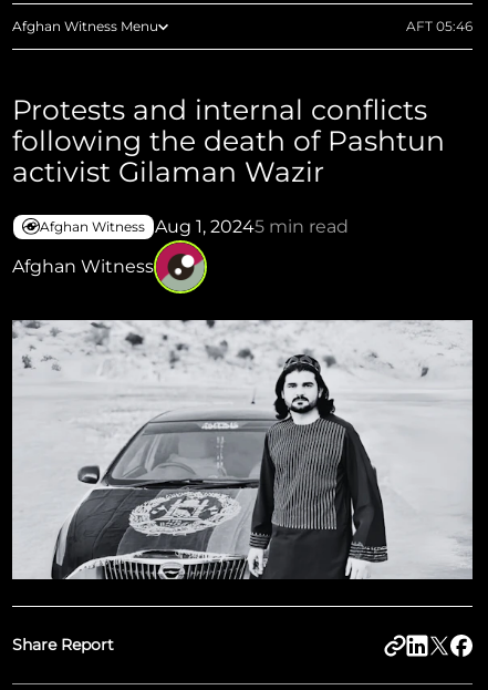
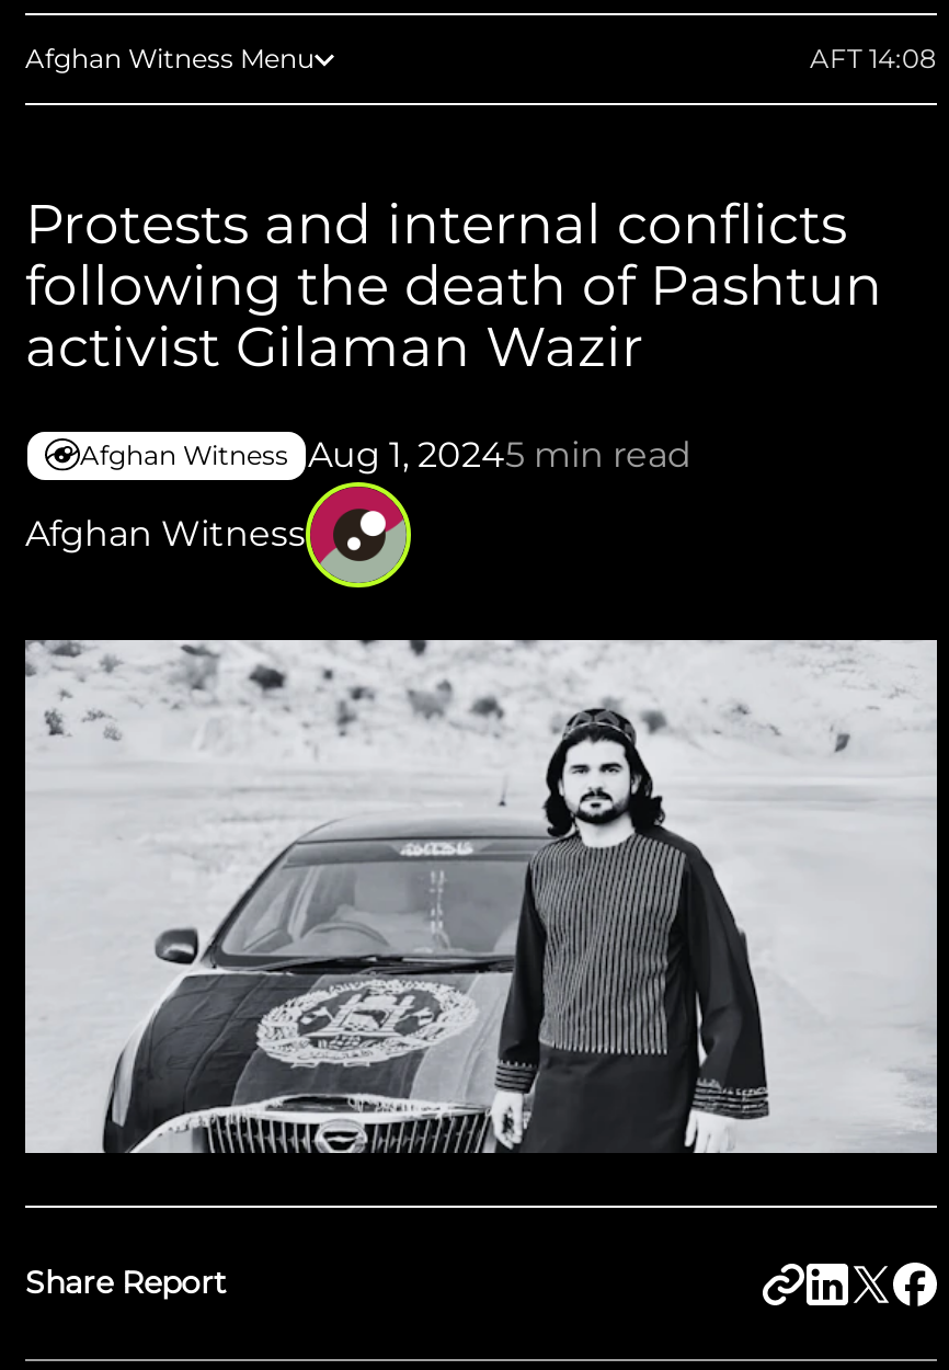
[406,18,473,34] AFT 05:46 -> [810,42,937,75] AFT 14:08

